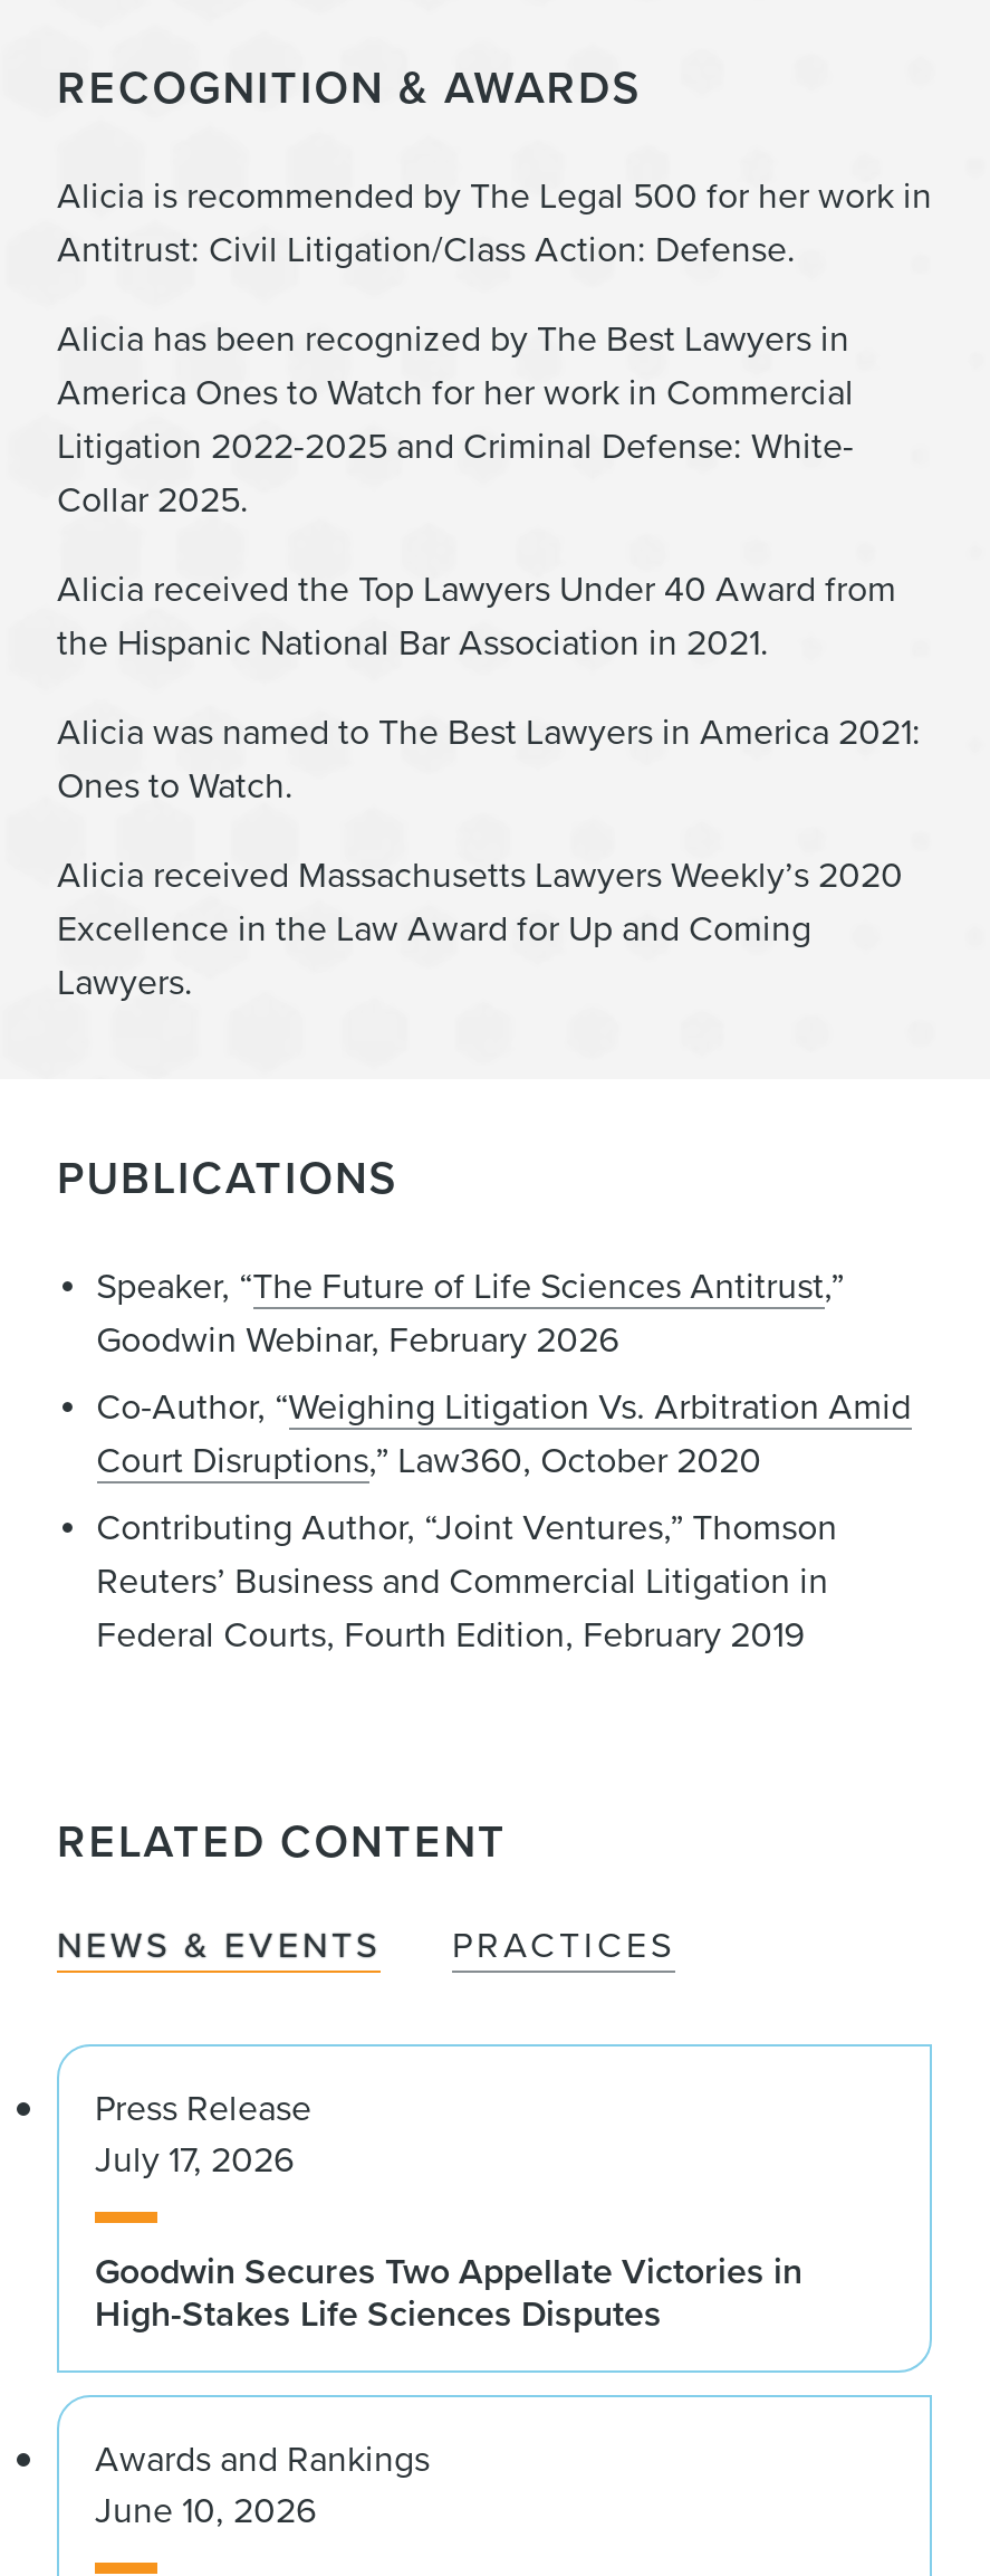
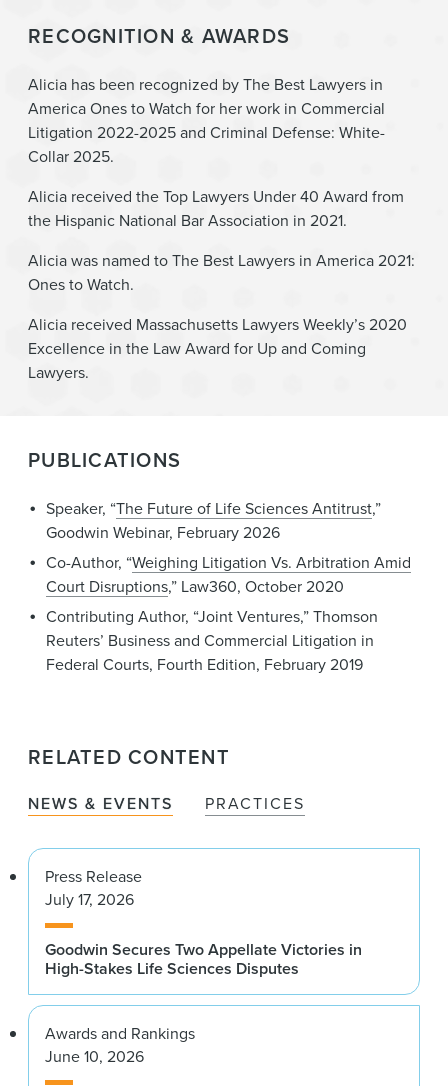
[57,170,932,273] Alicia is recommended by The Legal 500 for her work in | Antitrust: Civil Litigation/Class Action: Defense. -> none

